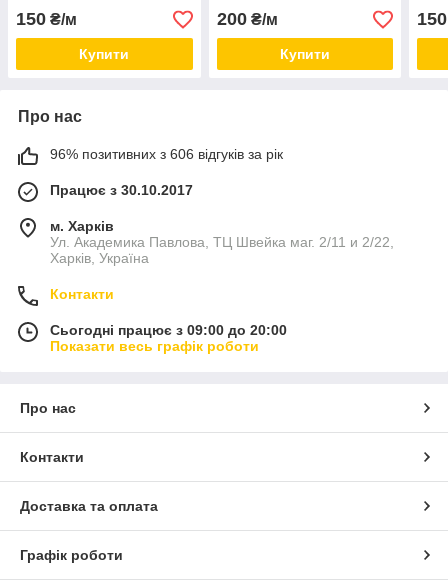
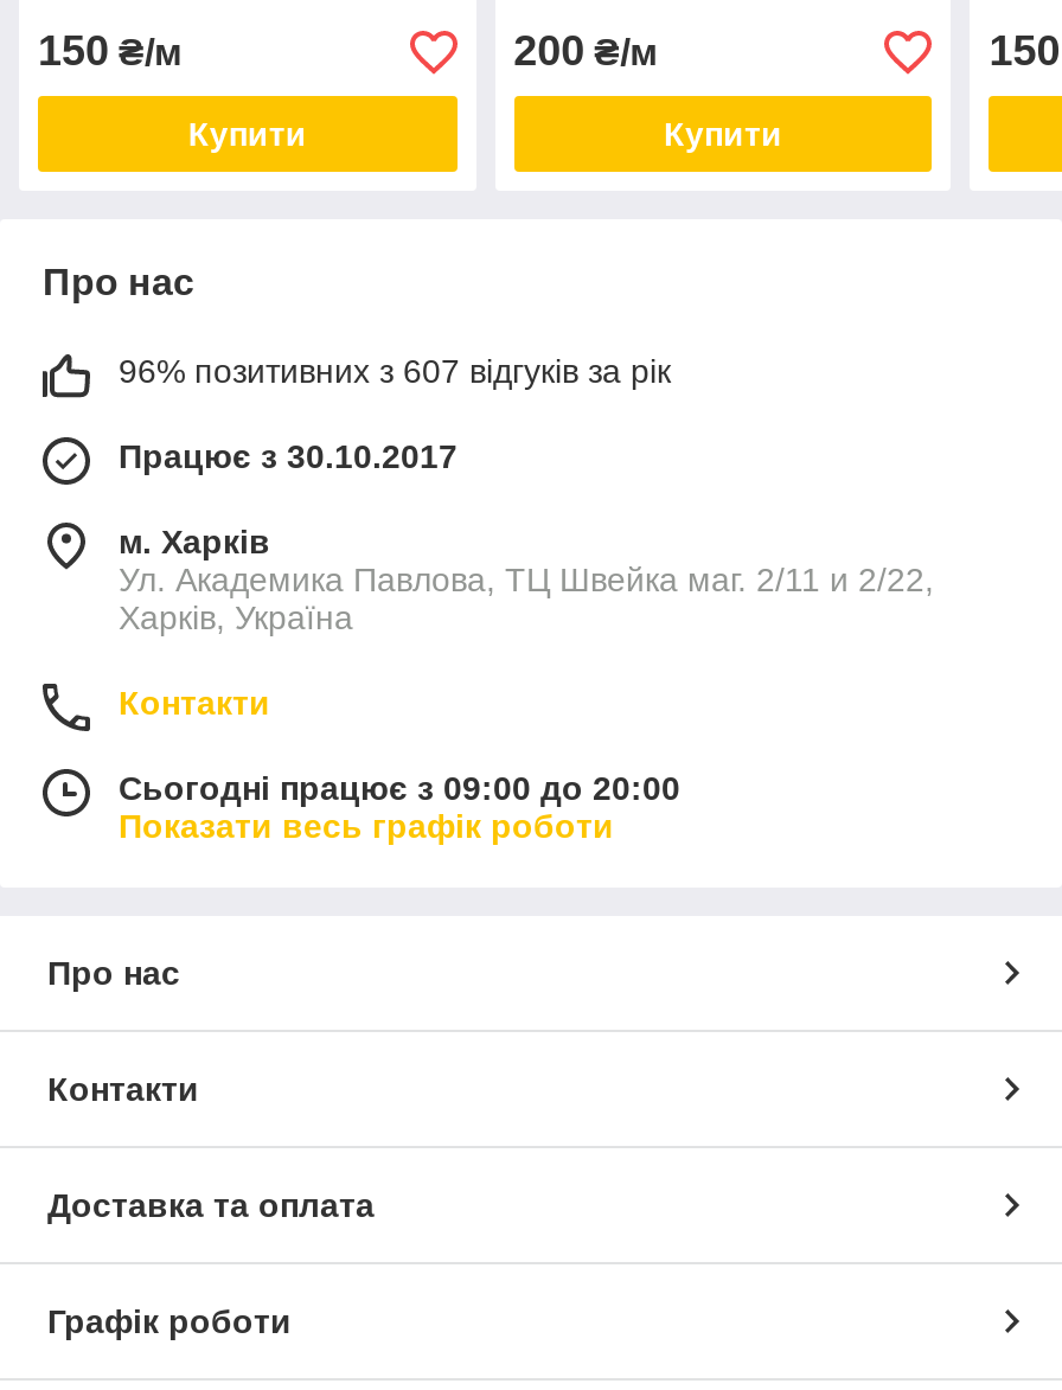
[50,146,283,162] 96% позитивних з 606 відгуків за рік -> [119,353,671,391] 96% позитивних з 607 відгуків за рік

